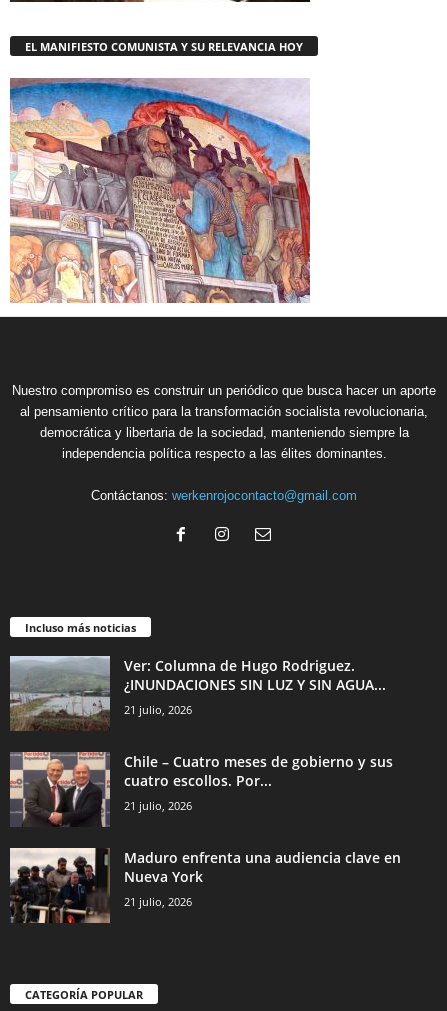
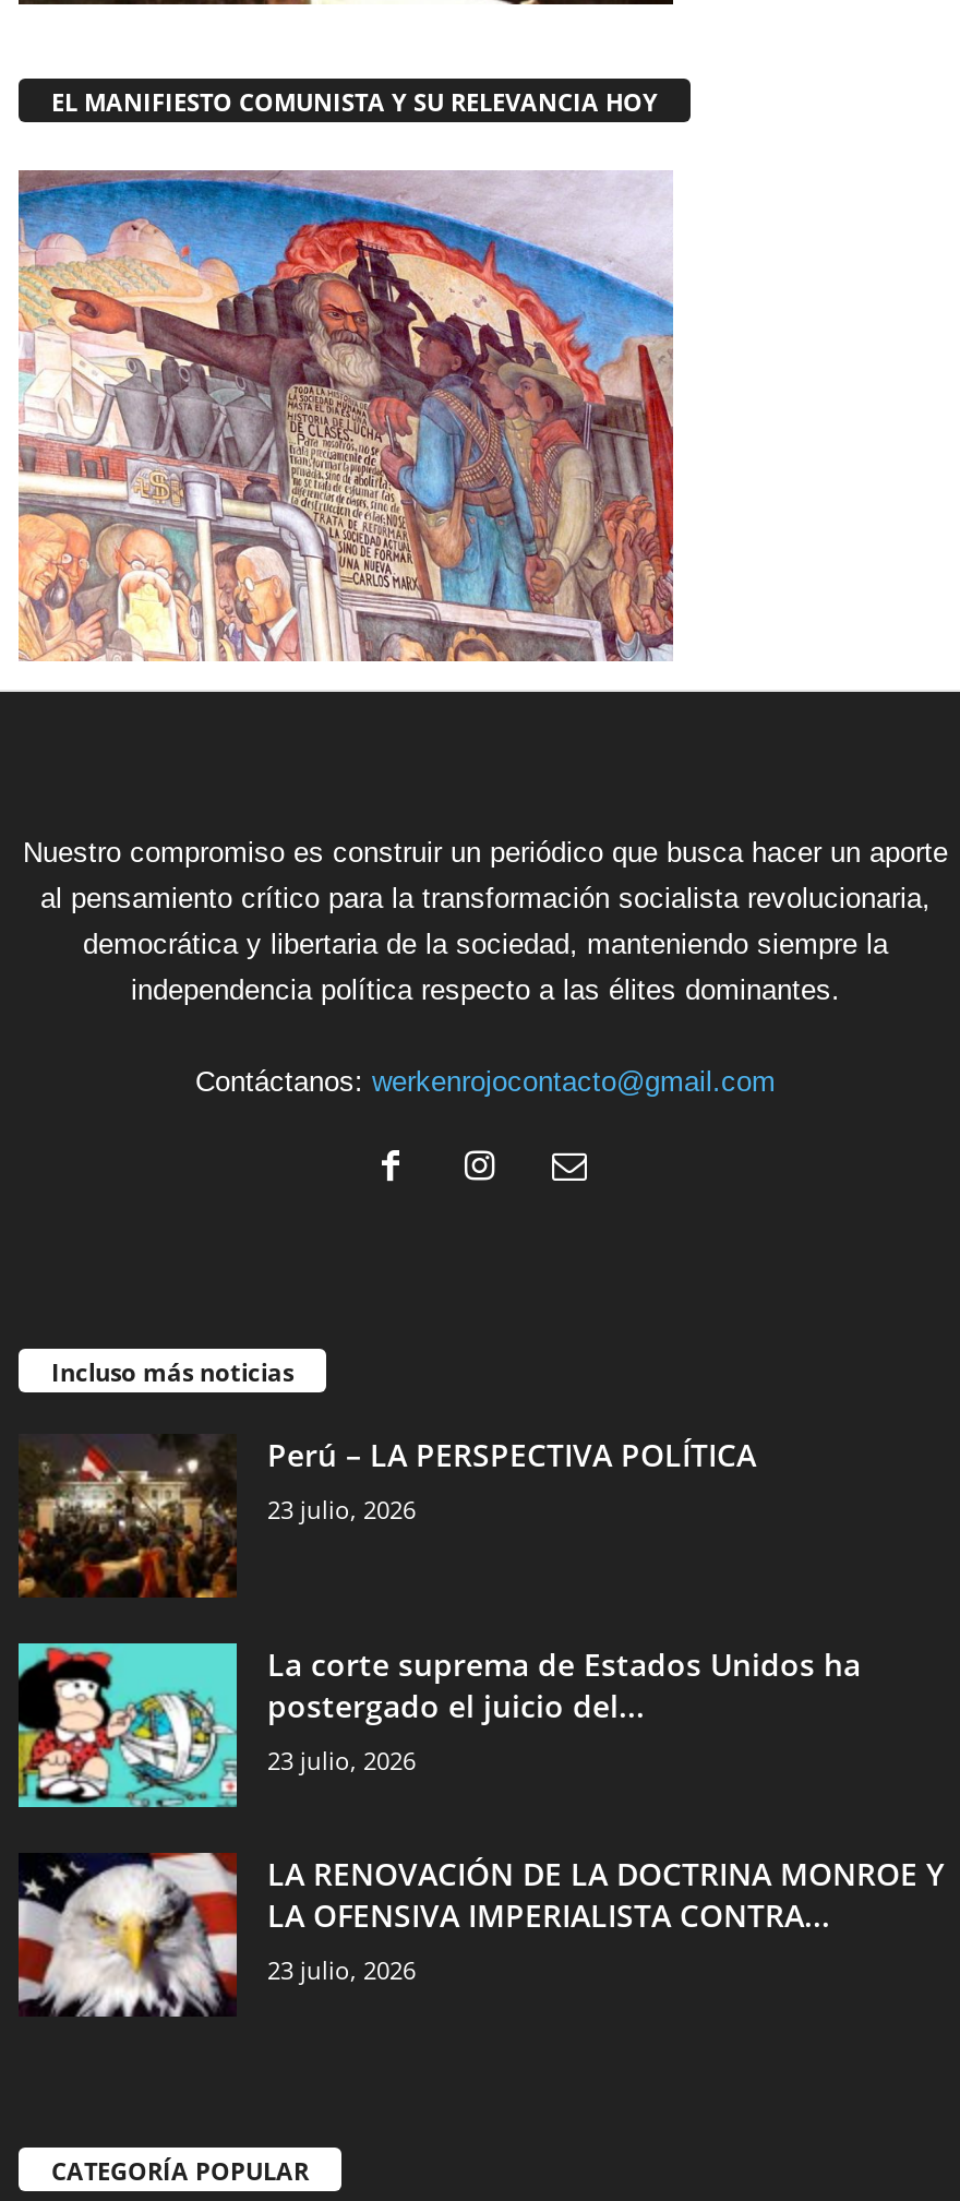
[9,655,386,732] [image] | Ver: Columna de Hugo Rodriguez. | ¿INUNDACIONES SIN LUZ Y SIN AGUA... | 21 julio, 2026 -> [19,1432,756,1600] [image] | Perú – LA PERSPECTIVA POLÍTICA | 23 julio, 2026
[9,751,393,828] [image] | Chile – Cuatro meses de gobierno y sus | cuatro escollos. Por... | 21 julio, 2026 -> [16,1641,861,1809] [image] | La corte suprema de Estados Unidos ha | postergado el juicio del... | 23 julio, 2026
[9,847,401,924] [image] | Maduro enfrenta una audiencia clave en | Nueva York | 21 julio, 2026 -> [16,1851,944,2019] [image] | LA RENOVACIÓN DE LA DOCTRINA MONROE Y | LA OFENSIVA IMPERIALISTA CONTRA... | 23 julio, 2026

